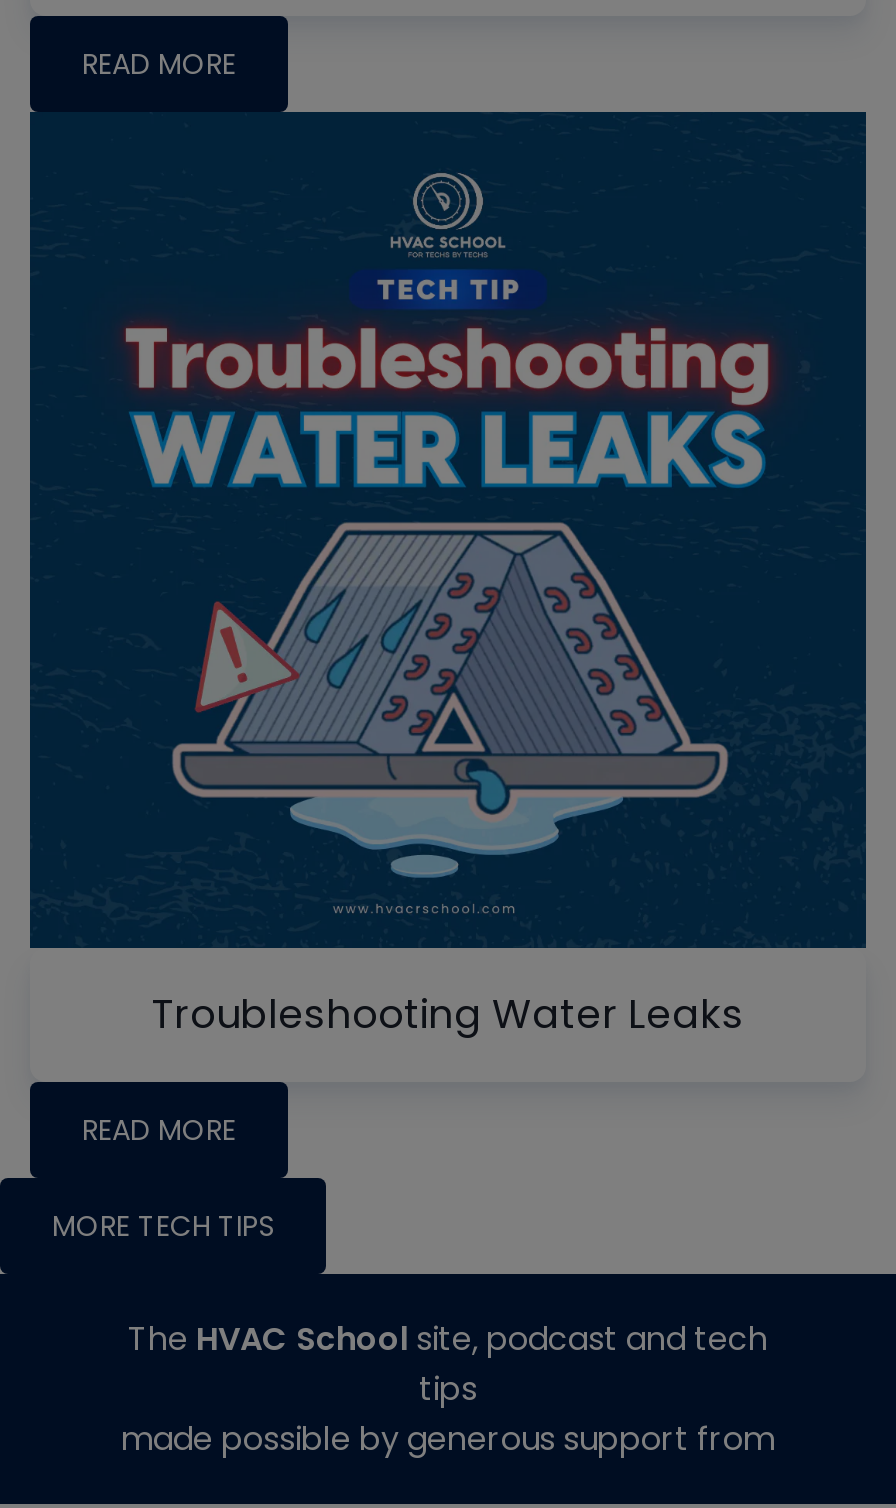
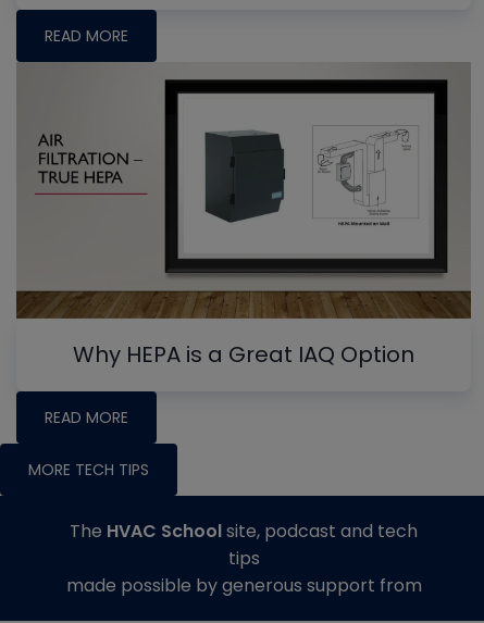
[28,111,868,1042] [image] | Troubleshooting Water Leaks -> [15,61,472,369] [image] | Why HEPA is a Great IAQ Option

